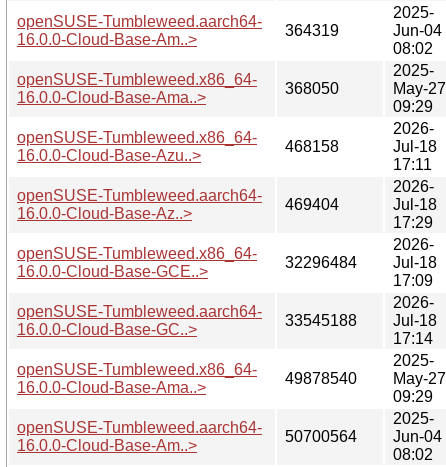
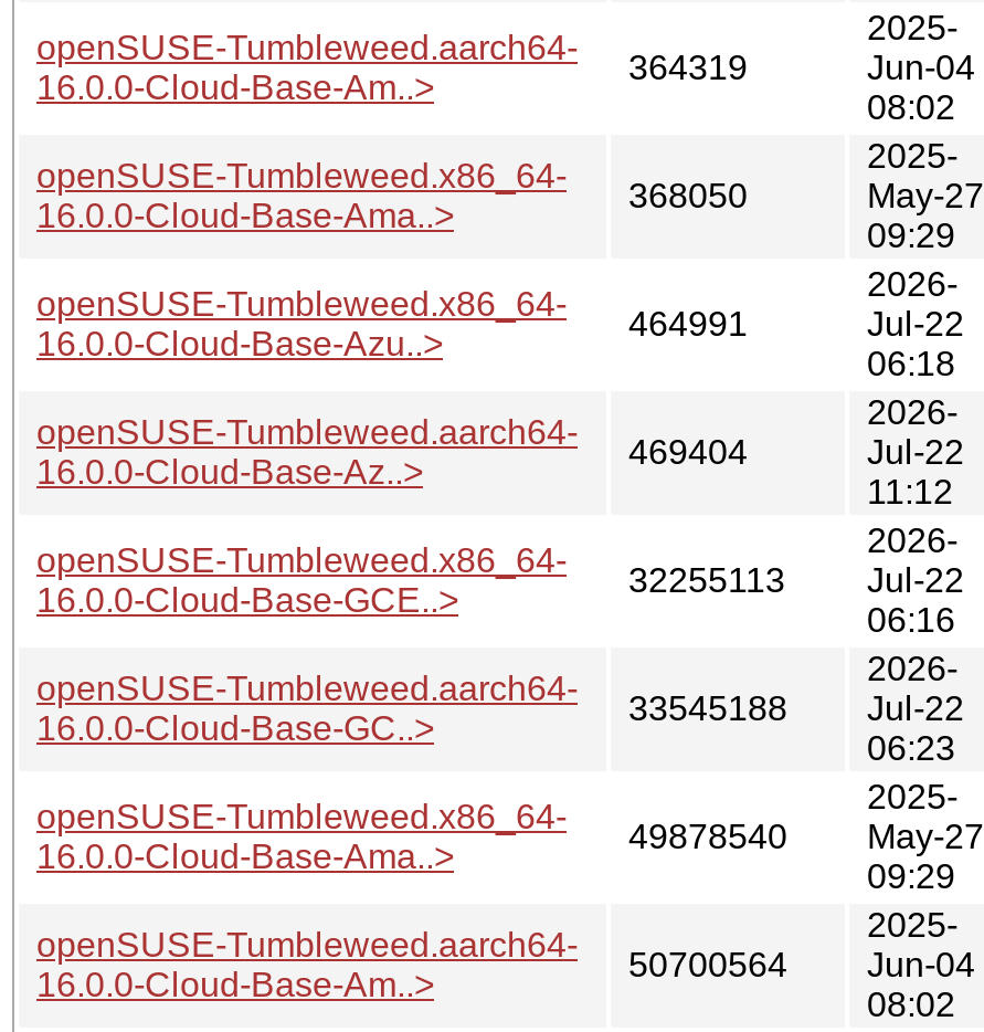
[285,138,339,155] 468158 -> [628,305,748,342] 464991
[393,138,437,173] Jul-18 | 17:11 -> [867,305,964,382] Jul-22 | 06:18
[393,196,437,231] Jul-18 | 17:29 -> [867,433,964,510] Jul-22 | 11:12
[285,254,357,271] 32296484 -> [628,561,785,599] 32255113
[393,254,437,289] Jul-18 | 17:09 -> [867,561,964,638] Jul-22 | 06:16
[393,312,437,347] Jul-18 | 17:14 -> [867,689,964,767] Jul-22 | 06:23

